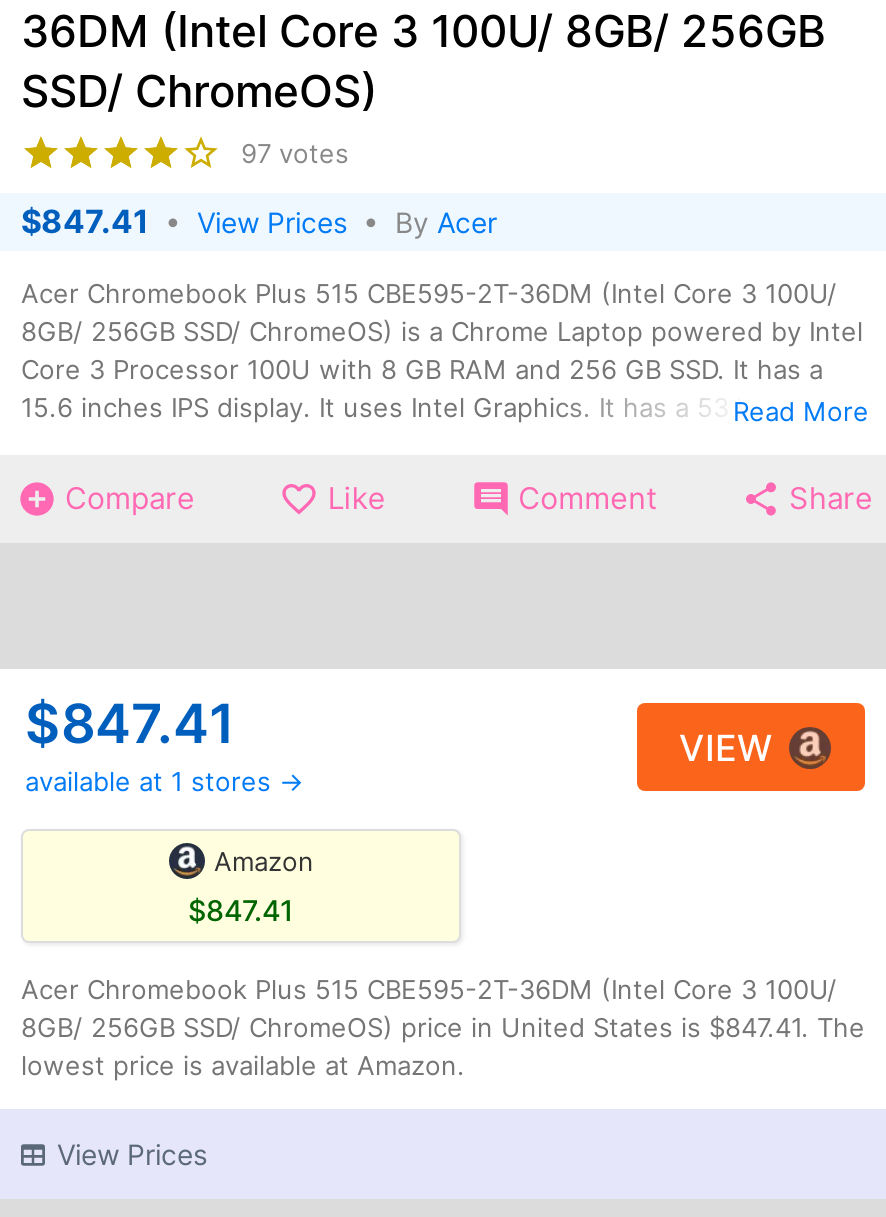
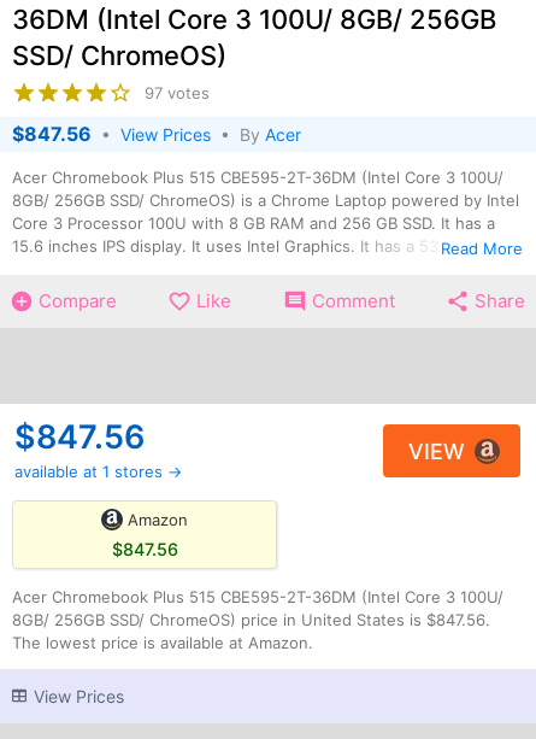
[21,202,497,242] $847.41 • View Prices • By Acer -> [12,122,301,146] $847.56 • View Prices • By Acer
[25,692,235,758] $847.41 -> [14,417,146,457] $847.56
[188,894,294,928] $847.41 -> [111,539,178,559] $847.56
[21,1012,865,1082] 8GB/ 256GB SSD/ ChromeOS) price in United States is $847.41. The | lowest price is available at Amazon. -> [12,610,490,652] 8GB/ 256GB SSD/ ChromeOS) price in United States is $847.56. | The lowest price is available at Amazon.

